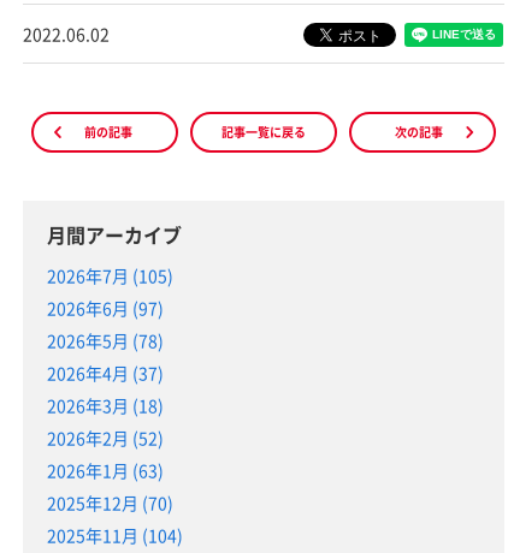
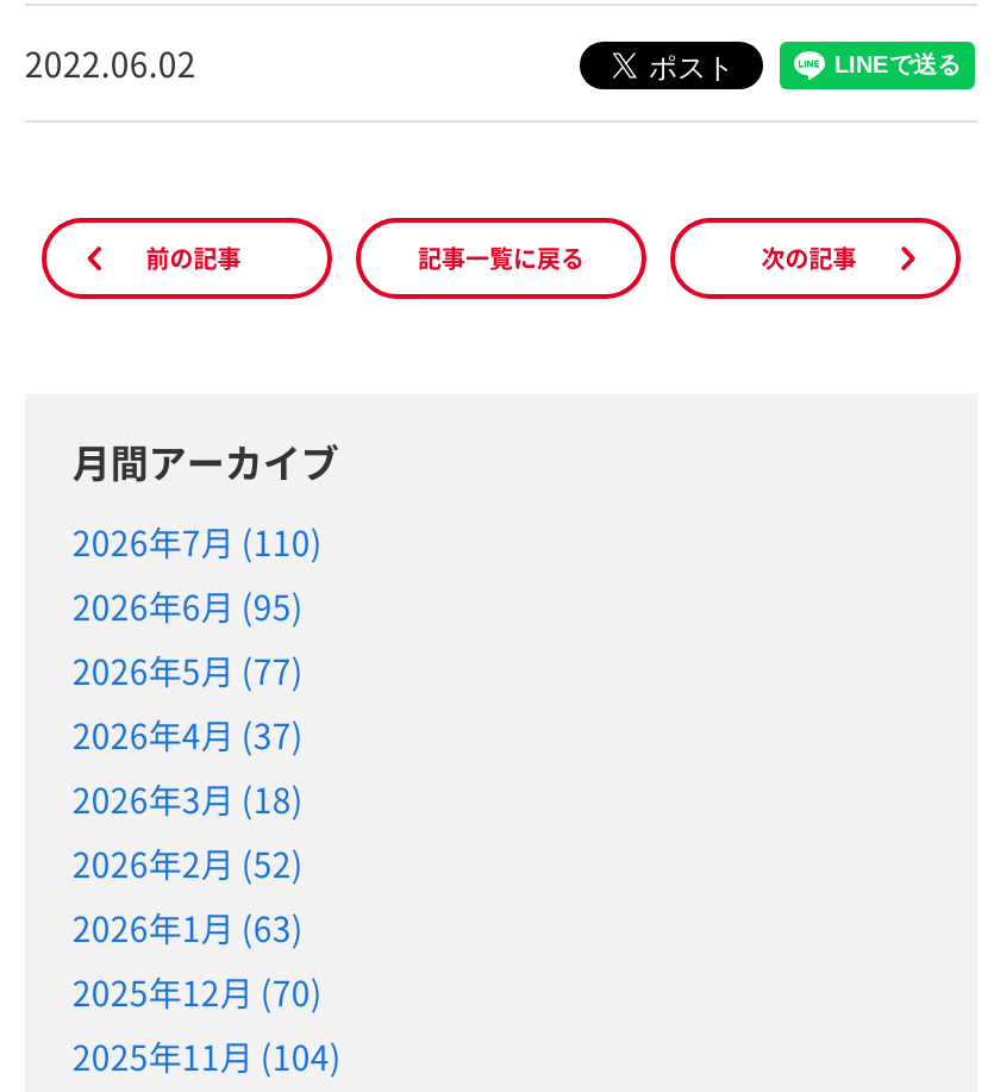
[47,264,173,288] 2026年7月 (105) -> [72,518,322,566] 2026年7月 (110)
[47,296,164,320] 2026年6月 (97) -> [72,583,303,630] 2026年6月 (95)
[47,328,164,352] 2026年5月 (78) -> [72,647,303,695] 2026年5月 (77)

